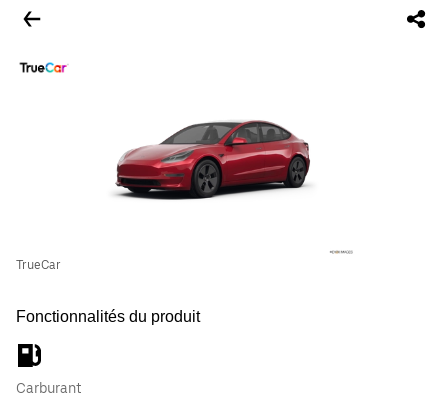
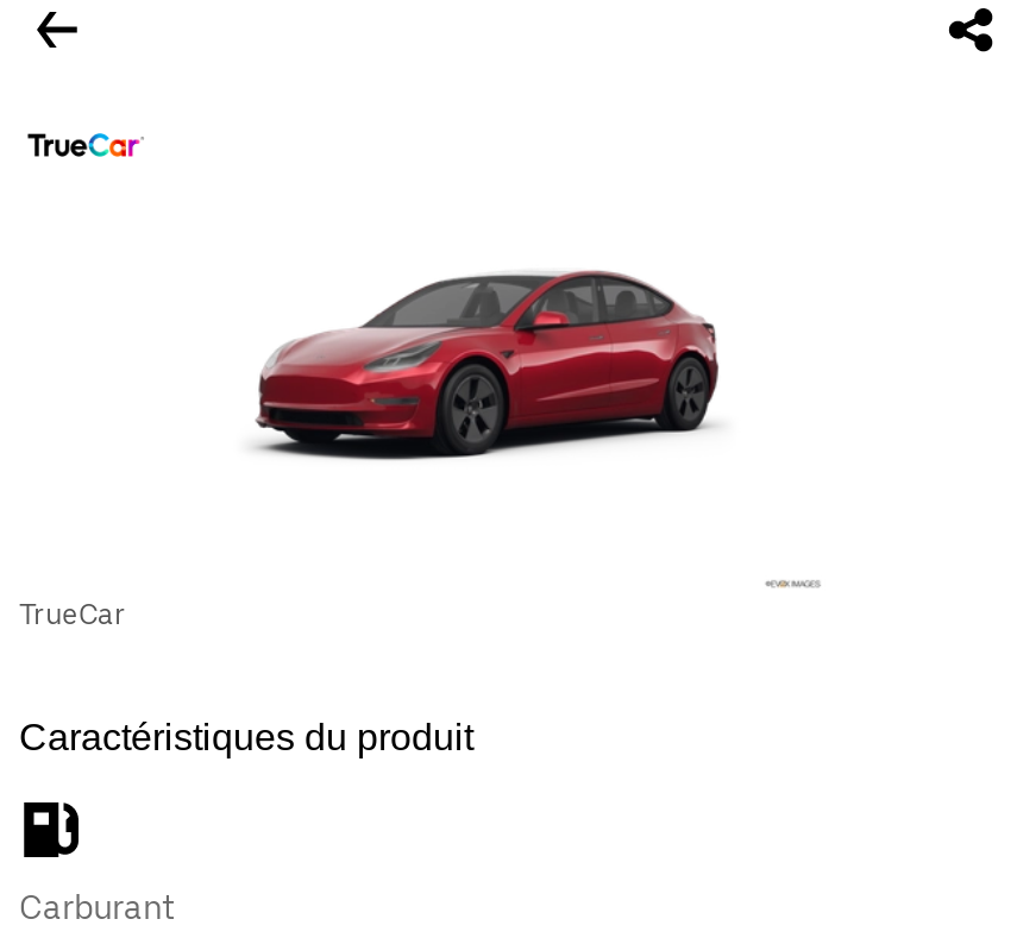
[16,308,200,325] Fonctionnalités du produit -> [19,717,473,757] Caractéristiques du produit

